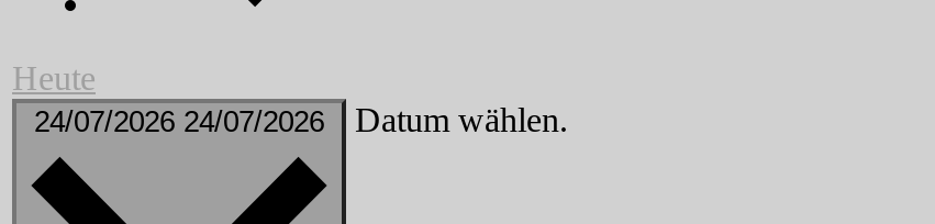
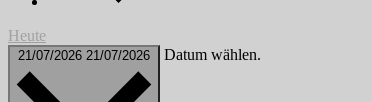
[34,102,568,139] 24/07/2026 24/07/2026 Datum wählen. -> [18,46,261,63] 21/07/2026 21/07/2026 Datum wählen.

